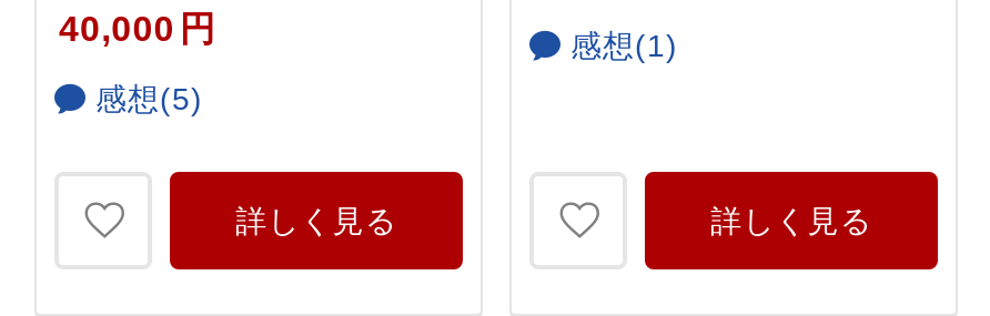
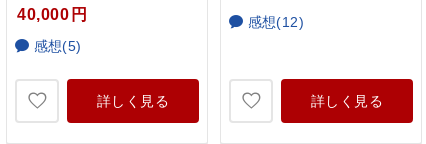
[570,27,678,63] 感想(1) -> [247,14,304,30] 感想(12)

